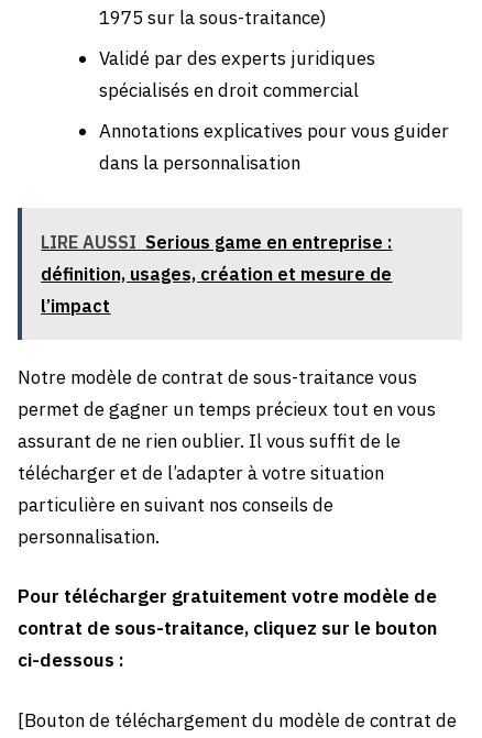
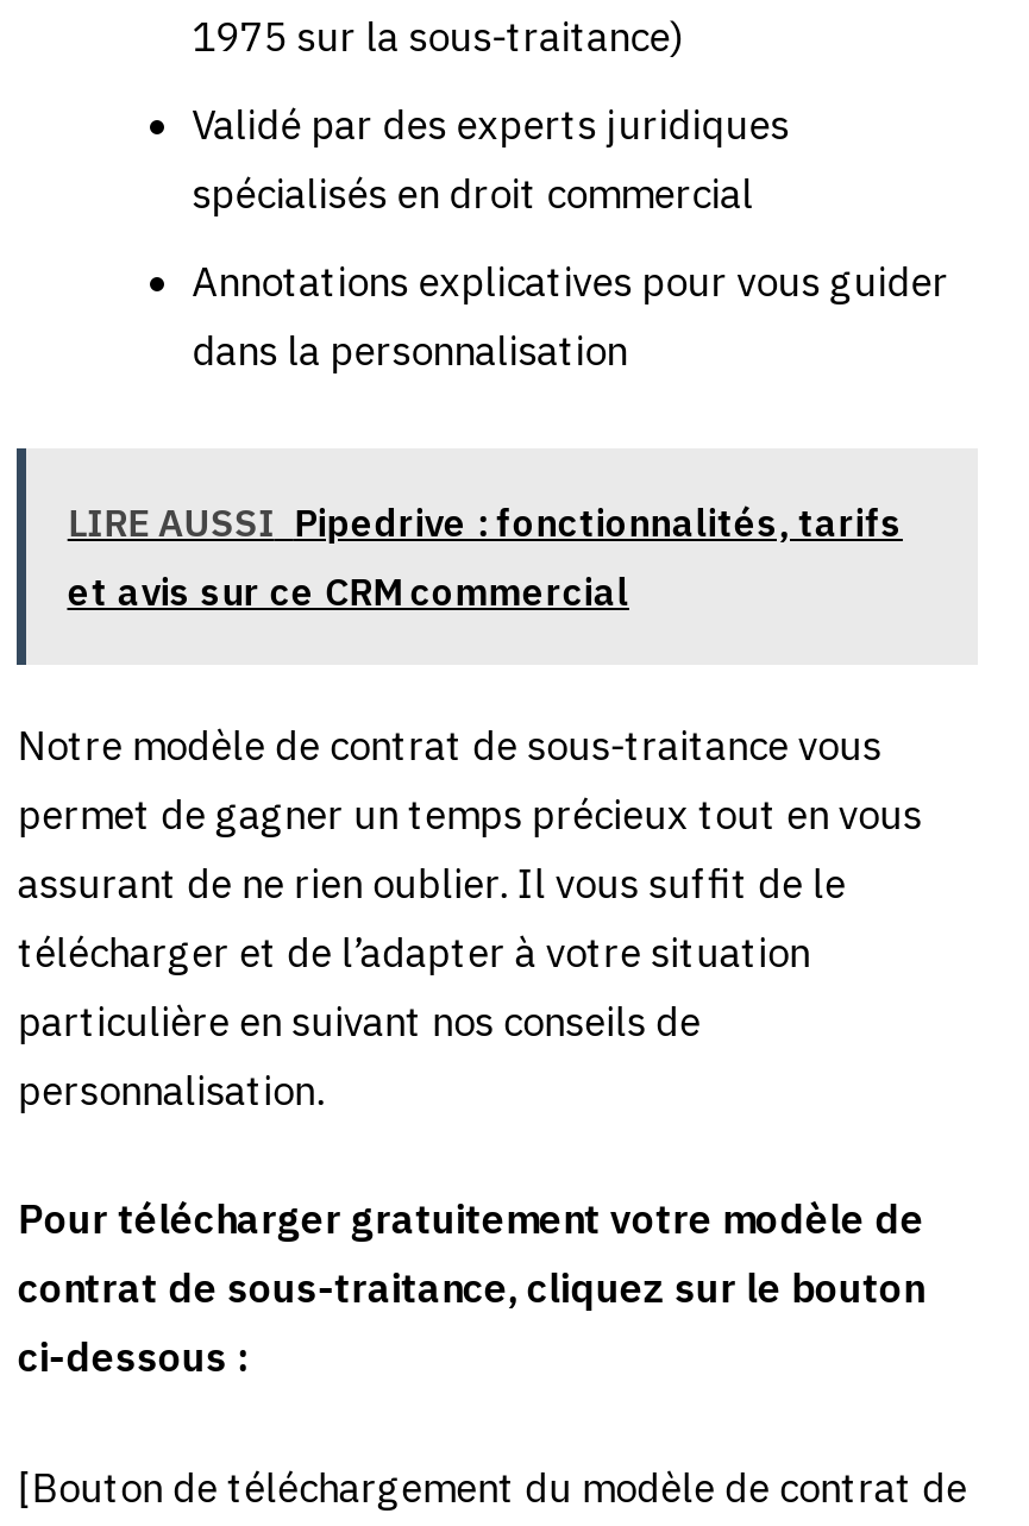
[41,230,392,316] LIRE AUSSI Serious game en entreprise : | définition, usages, création et mesure de | l’impact -> [67,497,902,614] LIRE AUSSI Pipedrive : fonctionnalités, tarifs | et avis sur ce CRM commercial

